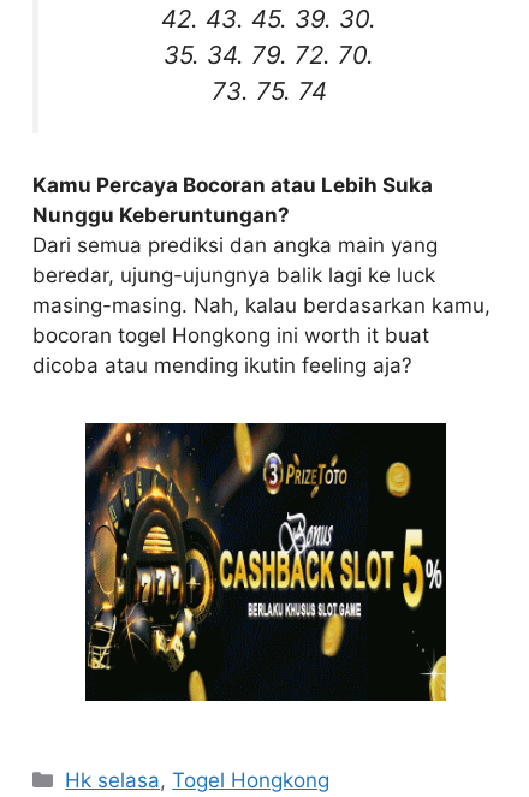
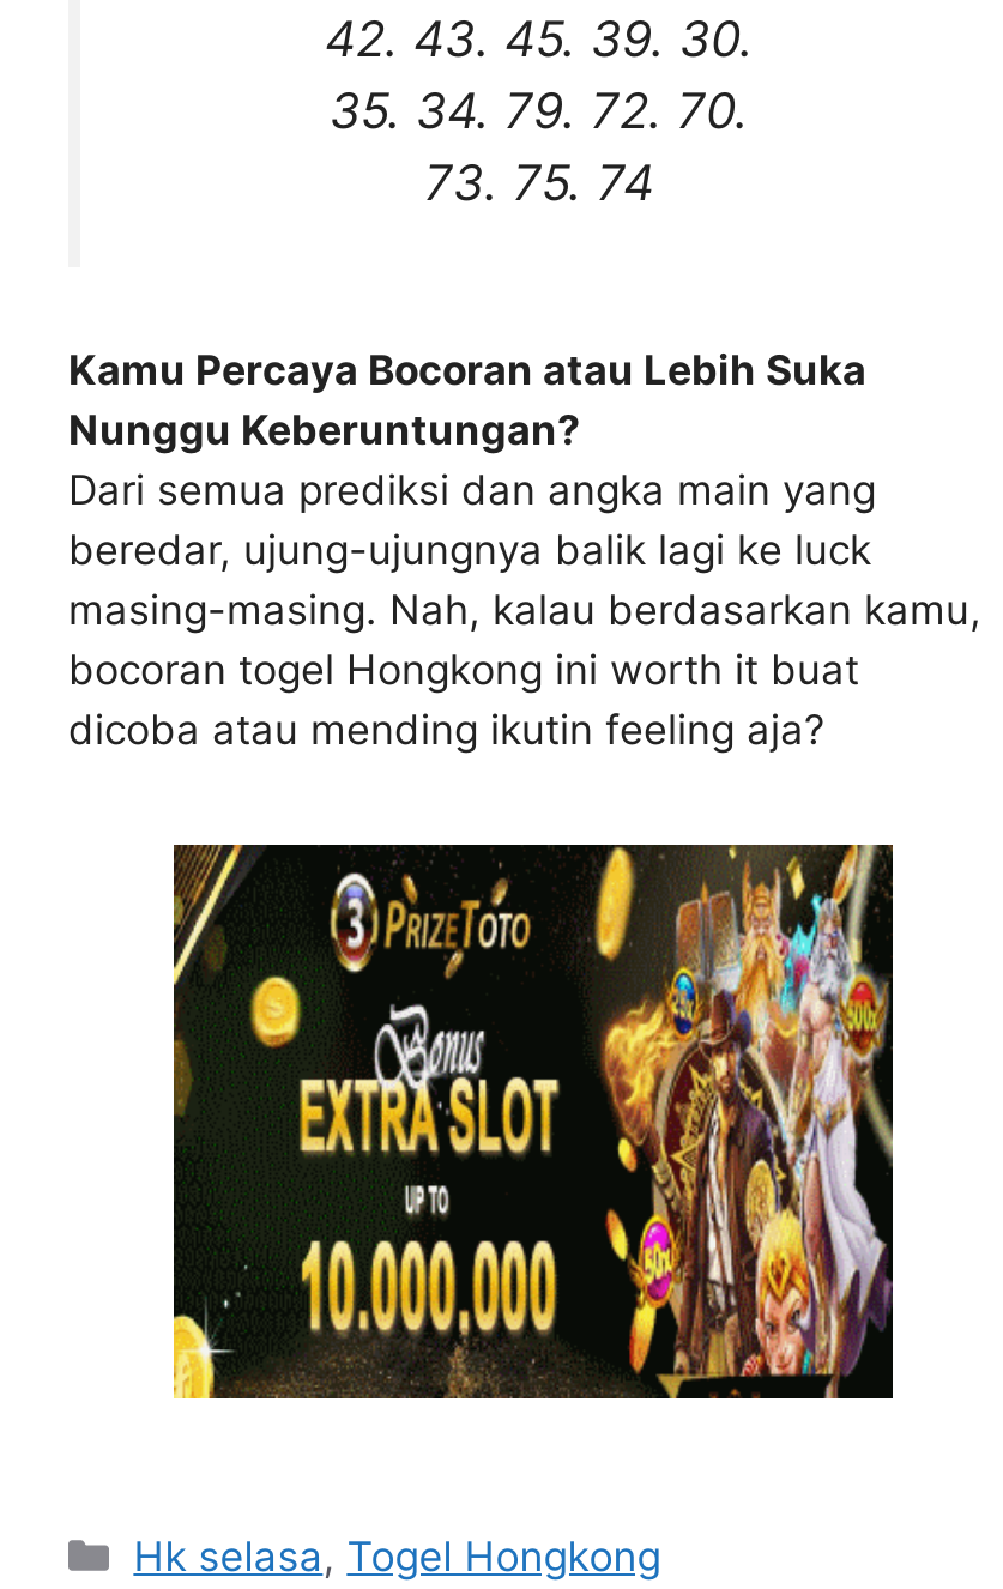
[84,422,447,702] [image] -> [171,841,895,1402] [image]

